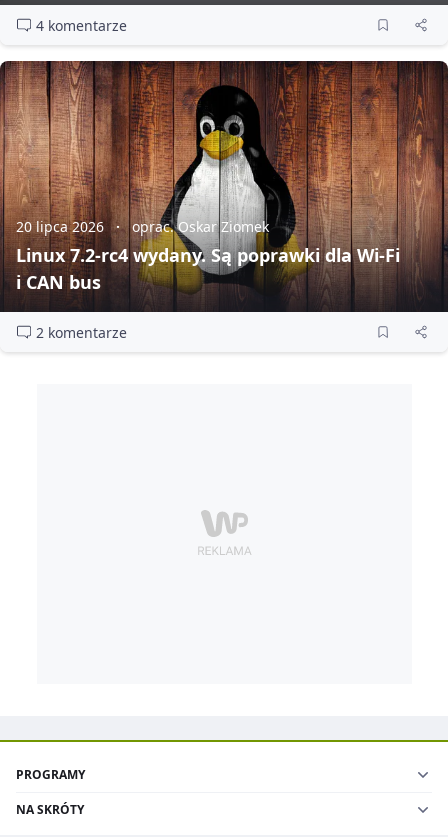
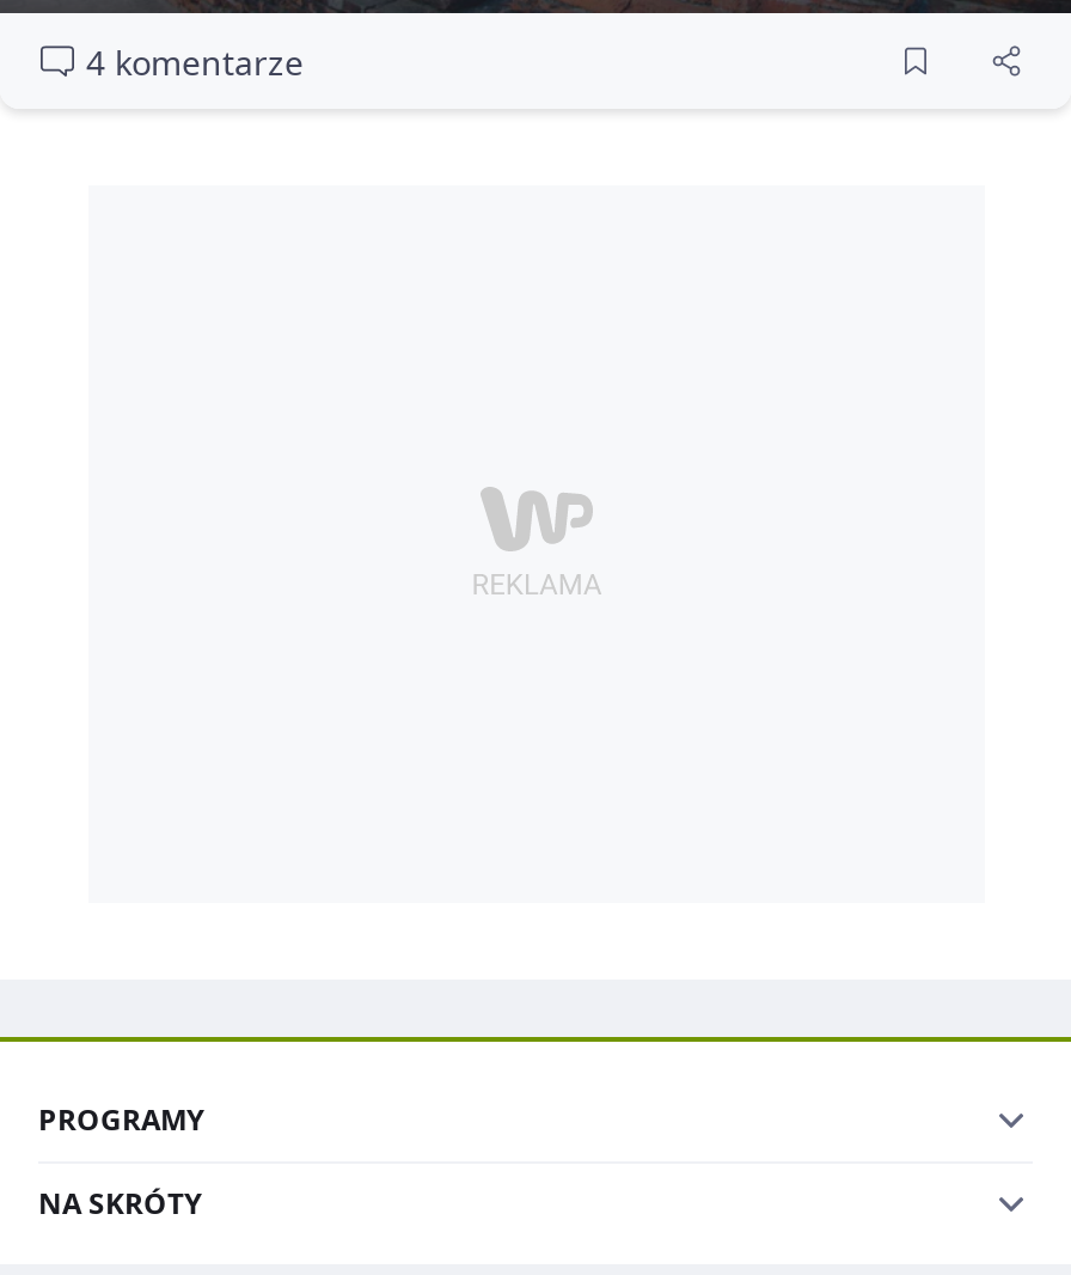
[3,60,445,341] [image] | 20 lipca 2026 | oprac. Oskar Ziomek | Linux 7.2‑rc4 wydany. Są poprawki dla Wi‑Fi | i CAN bus | 2 komentarze -> none

